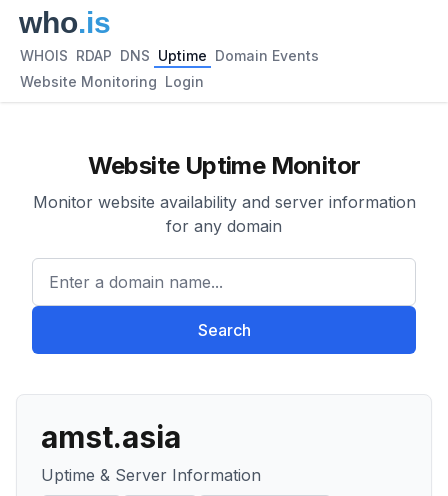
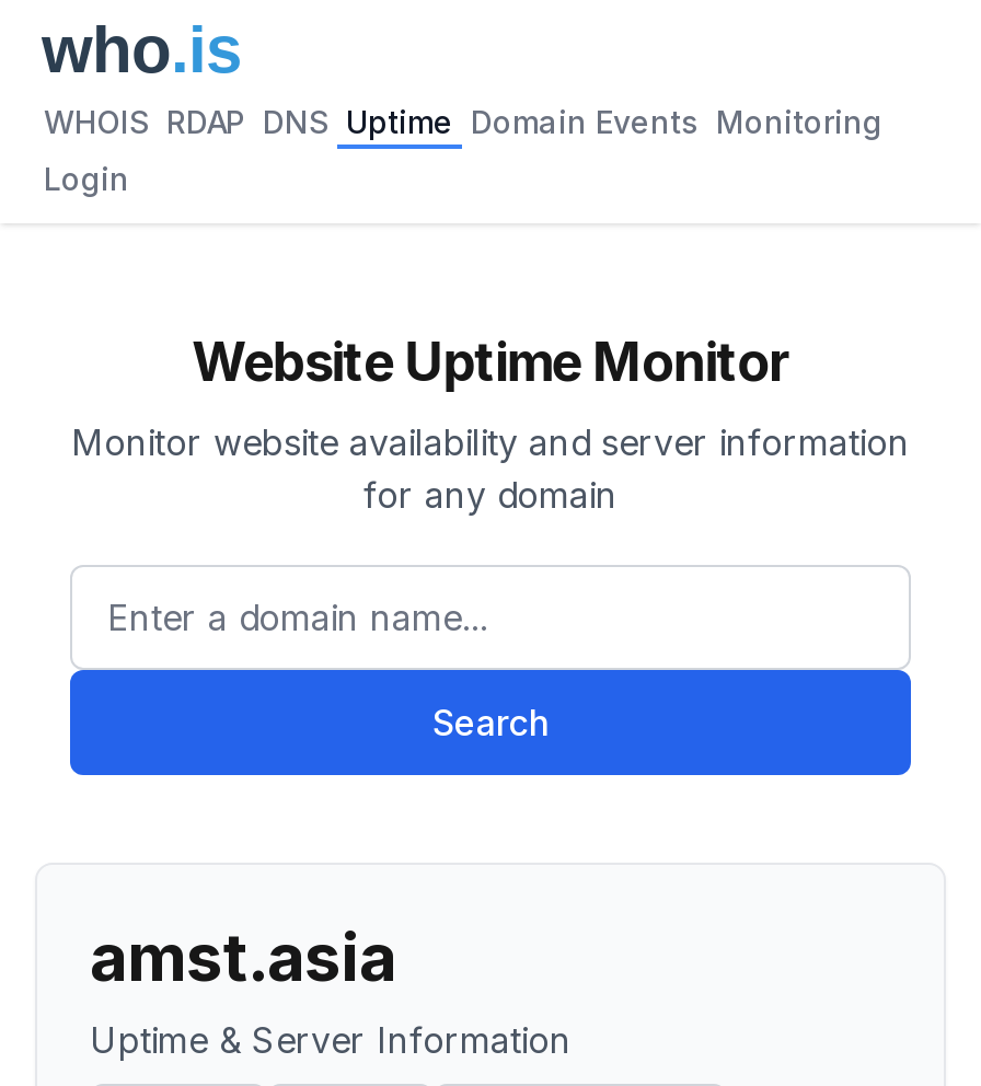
[20,47,319,64] WHOIS RDAP DNS Uptime Domain Events -> [44,103,882,140] WHOIS RDAP DNS Uptime Domain Events Monitoring
[20,73,204,90] Website Monitoring Login -> [44,160,129,197] Login

